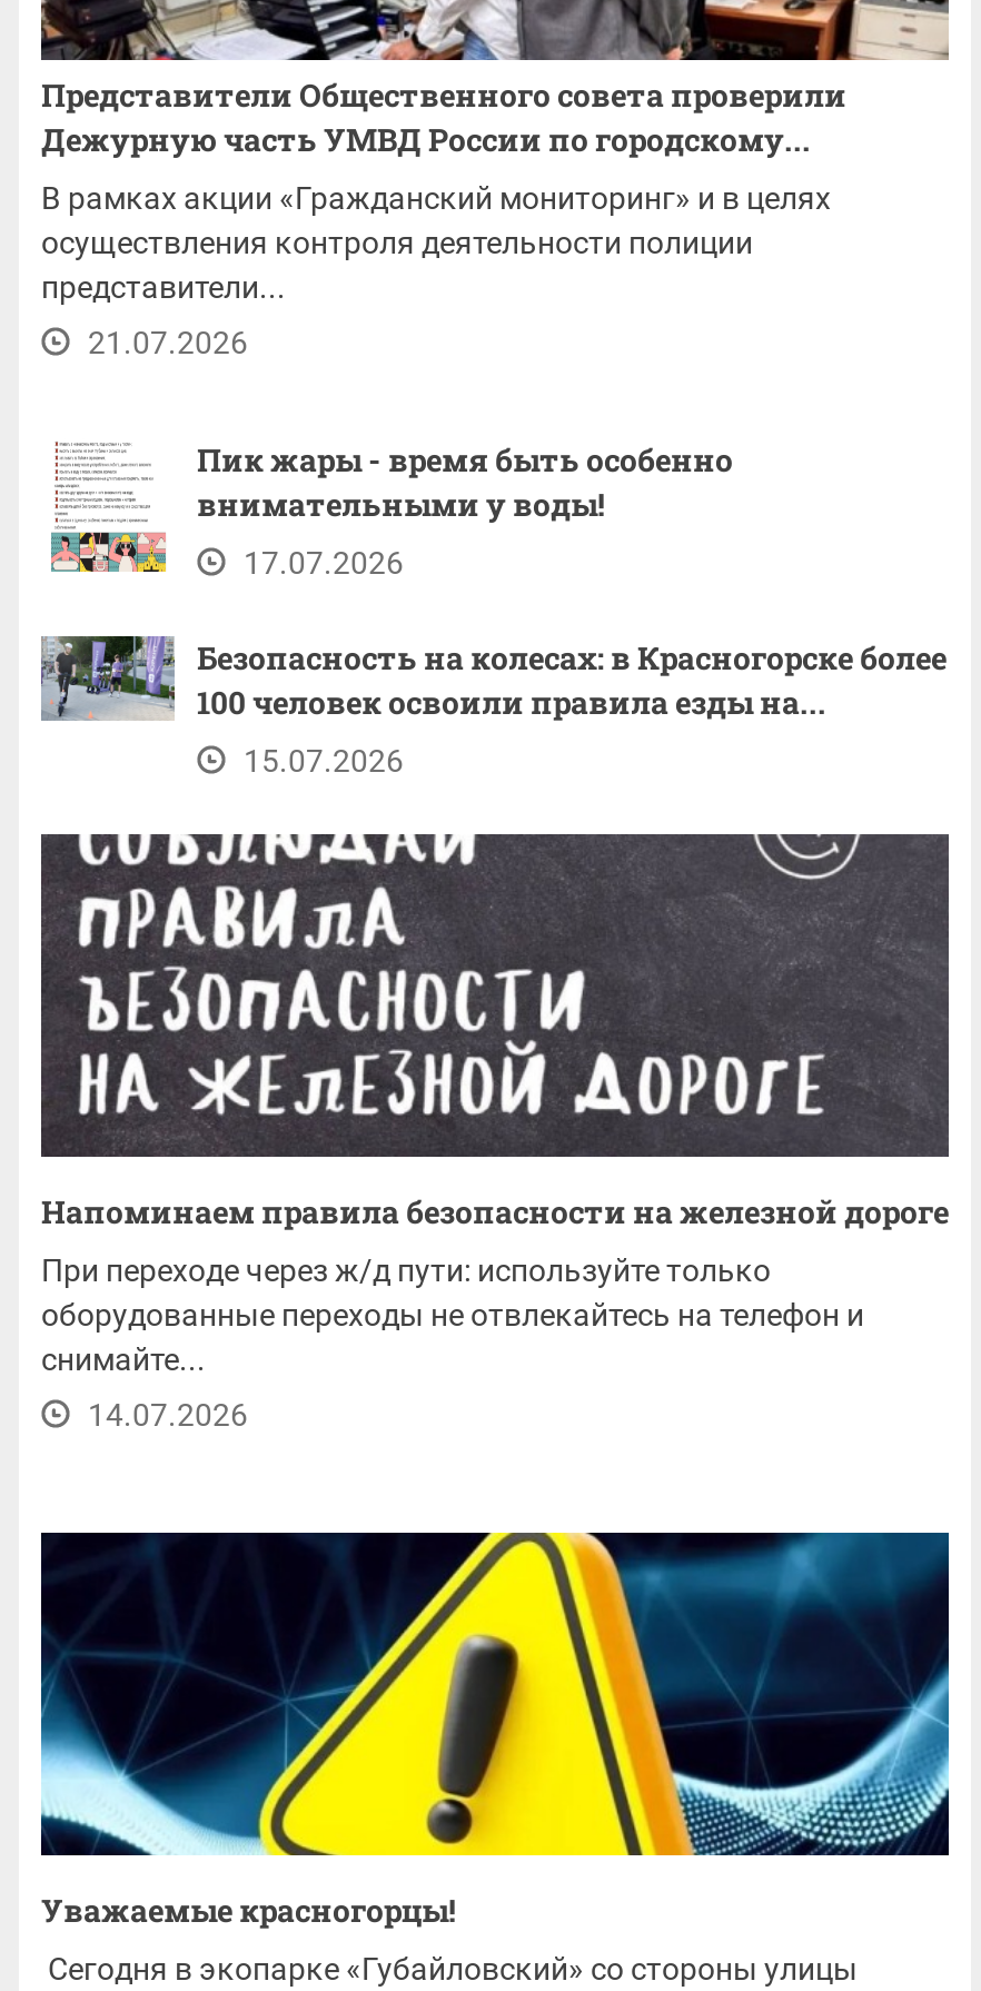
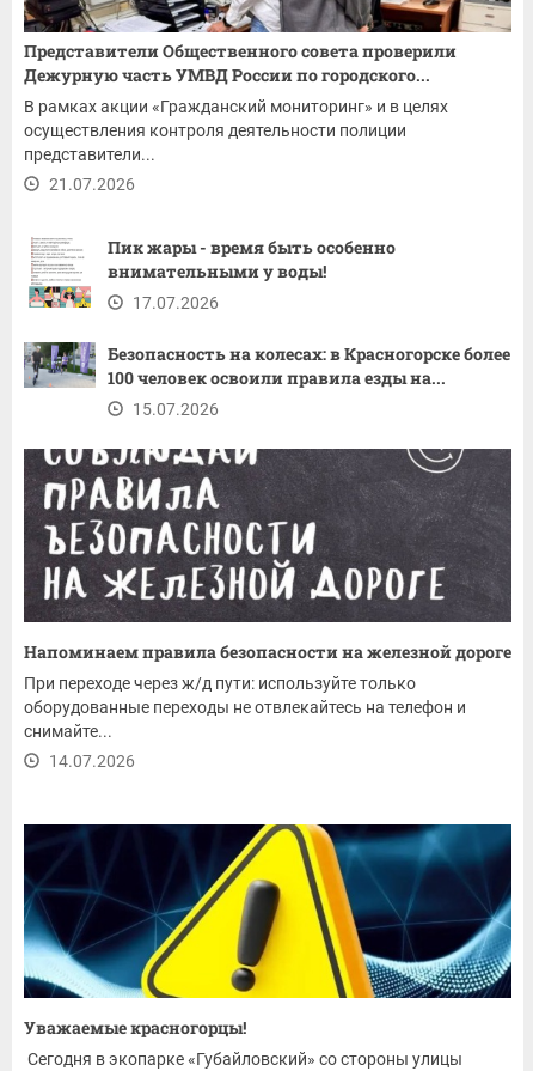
[41,119,811,161] Дежурную часть УМВД России по городскому... -> [24,64,430,87] Дежурную часть УМВД России по городского...

